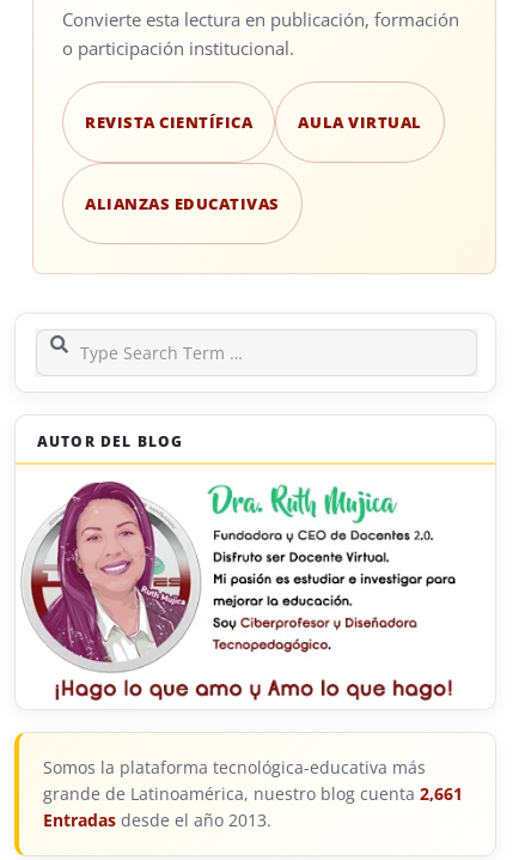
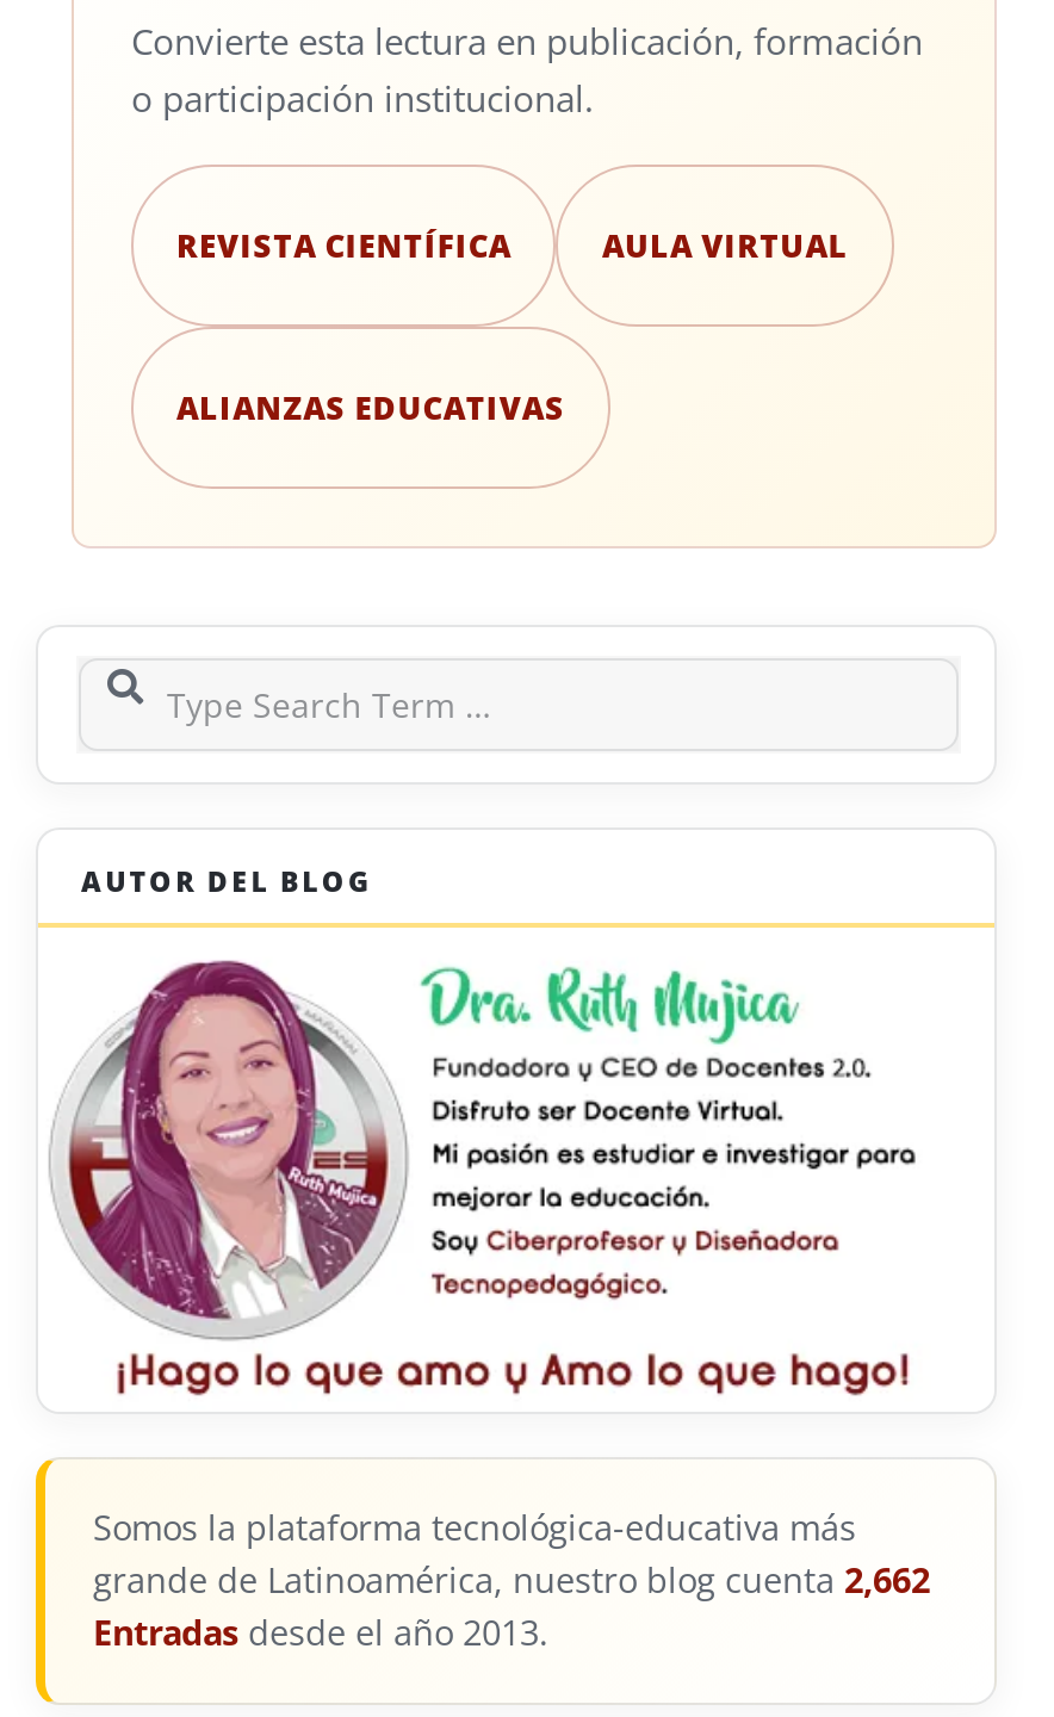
[43,782,463,805] grande de Latinoamérica, nuestro blog cuenta 2,661 -> [93,1557,930,1603] grande de Latinoamérica, nuestro blog cuenta 2,662

